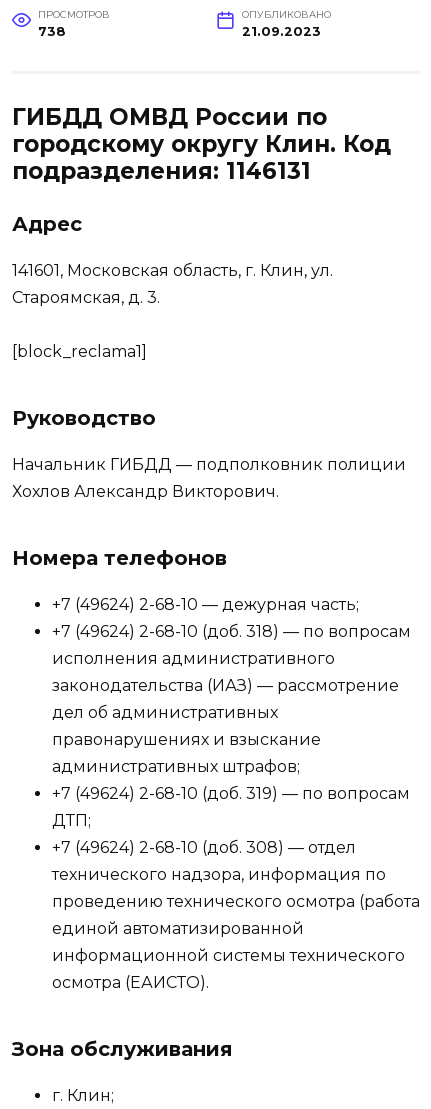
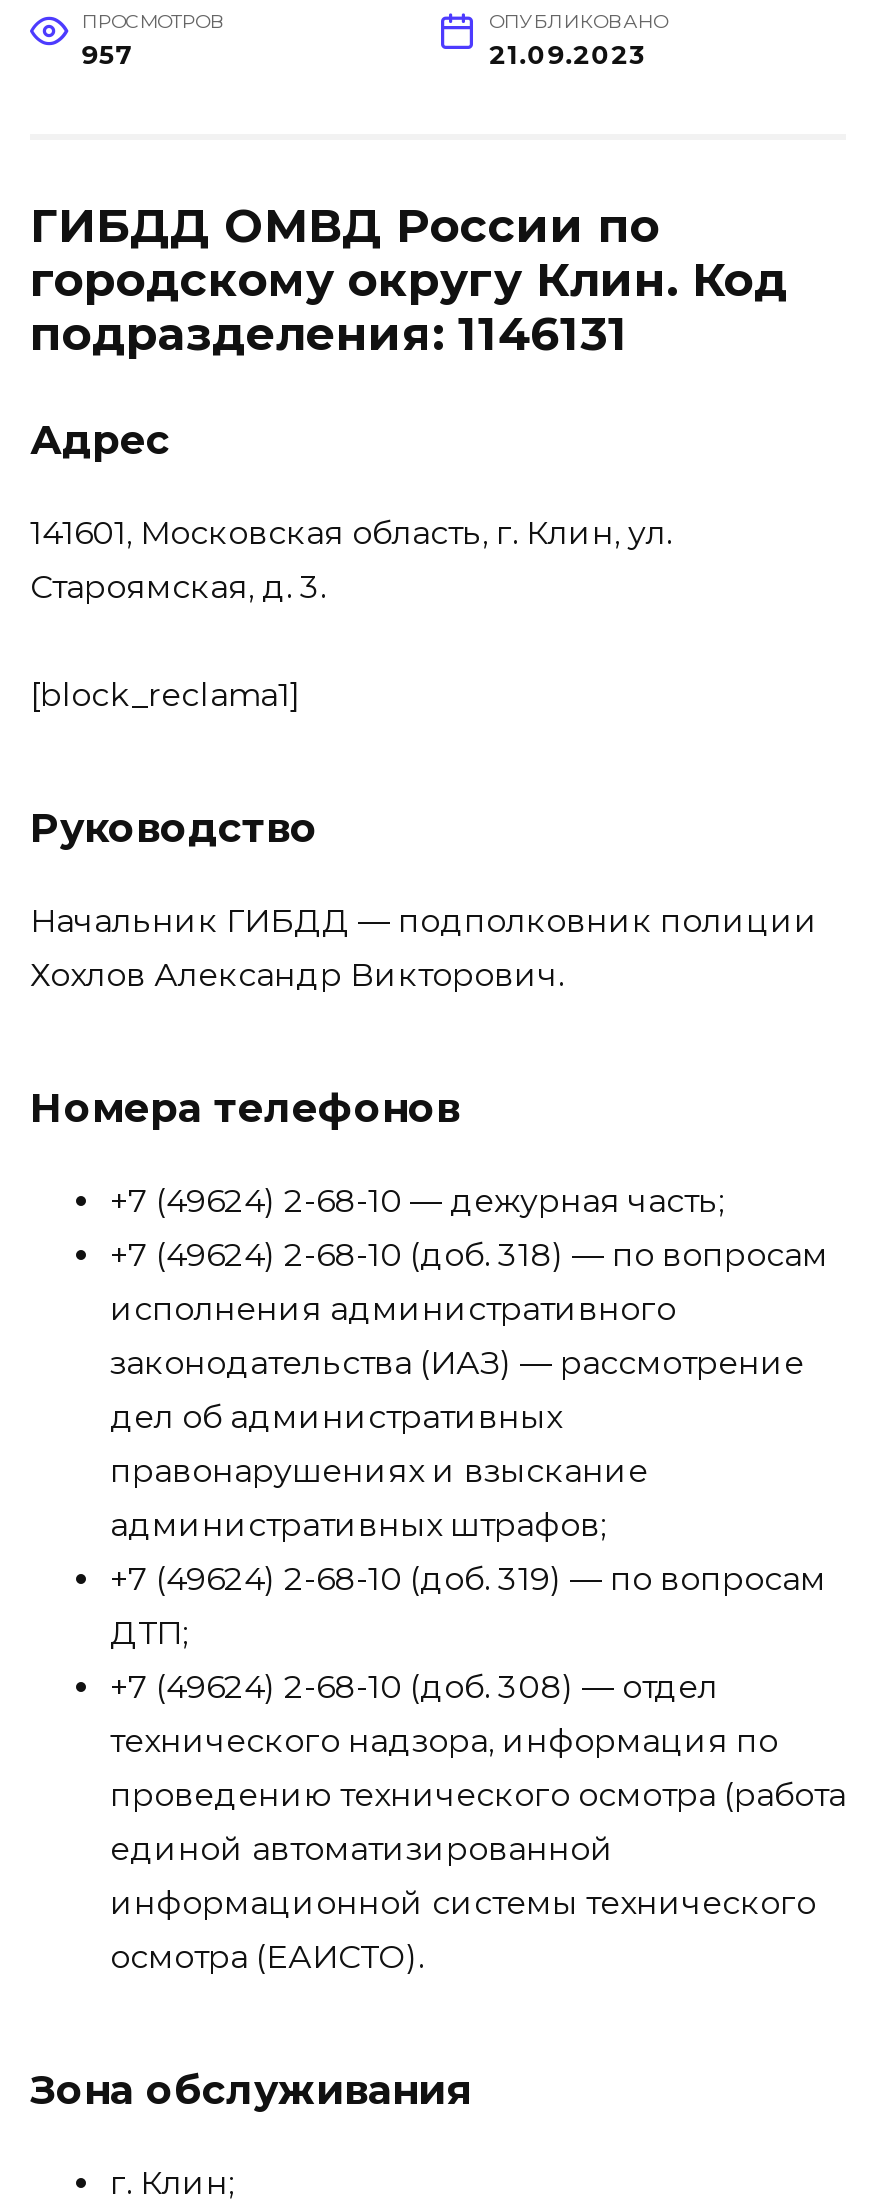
[38,24,66,39] 738 -> [81,40,133,70] 957

